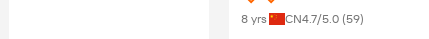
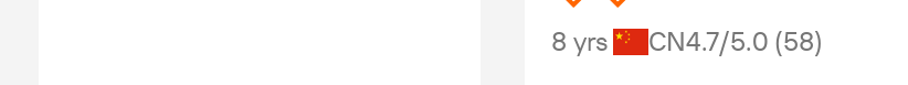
[241,12,364,26] 8 yrs CN4.7/5.0 (59) -> [551,26,823,57] 8 yrs CN4.7/5.0 (58)

